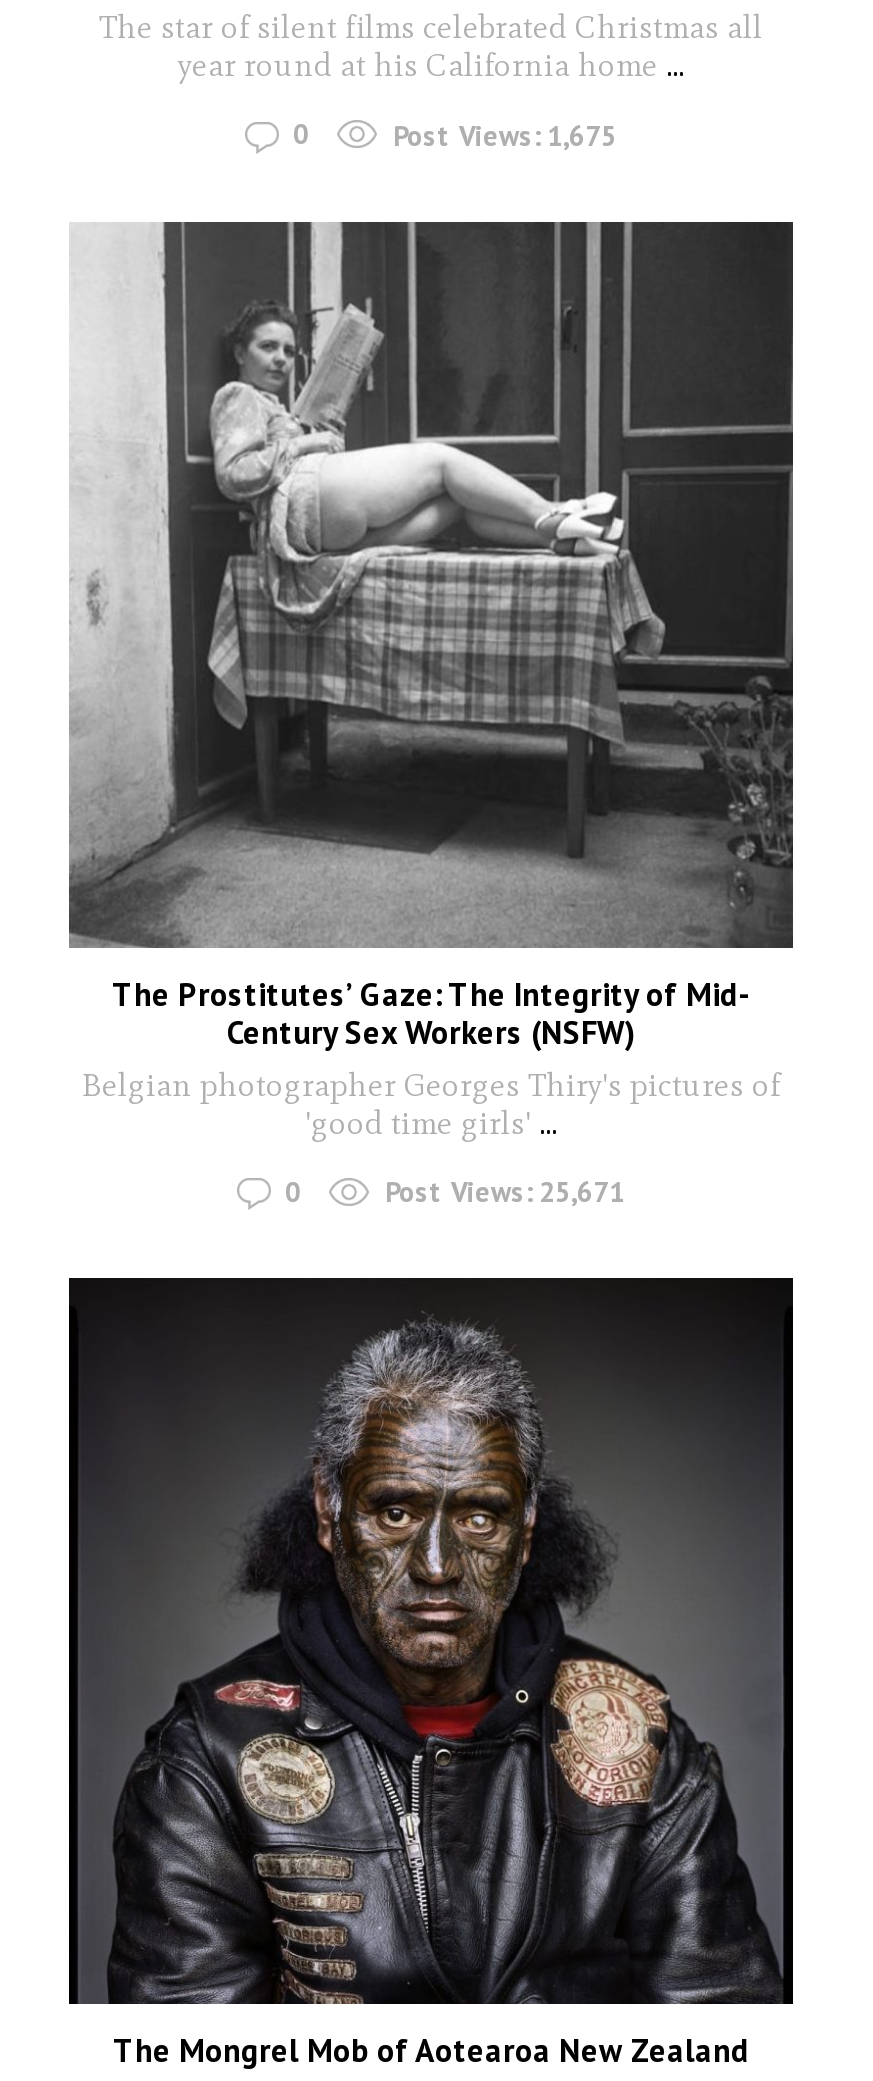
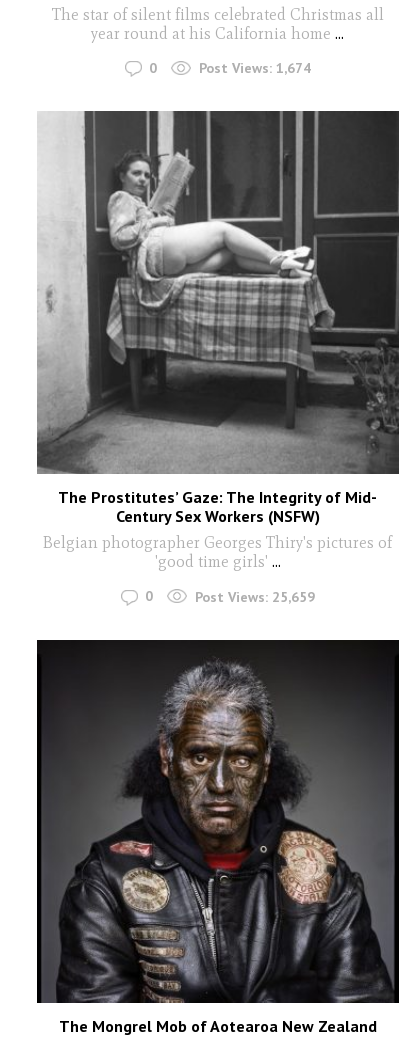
[393,118,617,154] Post Views: 1,675 -> [199,59,311,77] Post Views: 1,674
[385,1174,625,1210] Post Views: 25,671 -> [195,588,315,606] Post Views: 25,659

